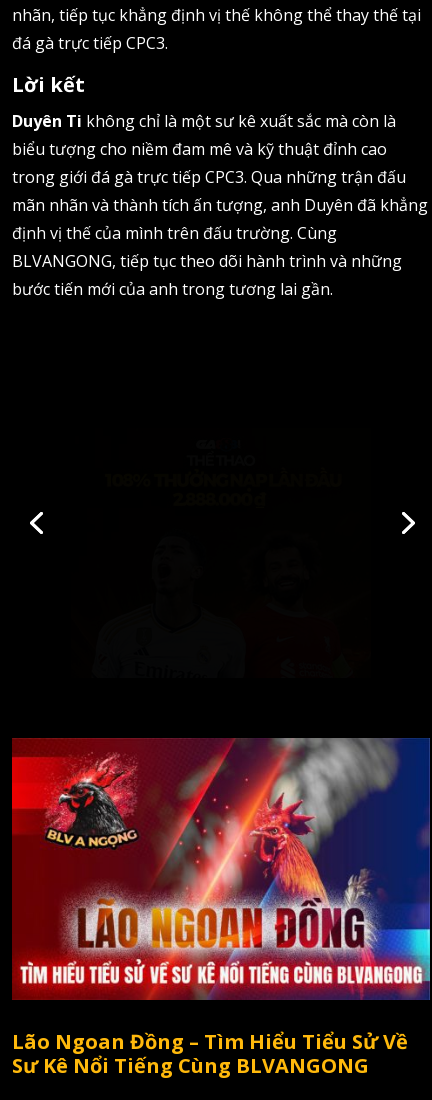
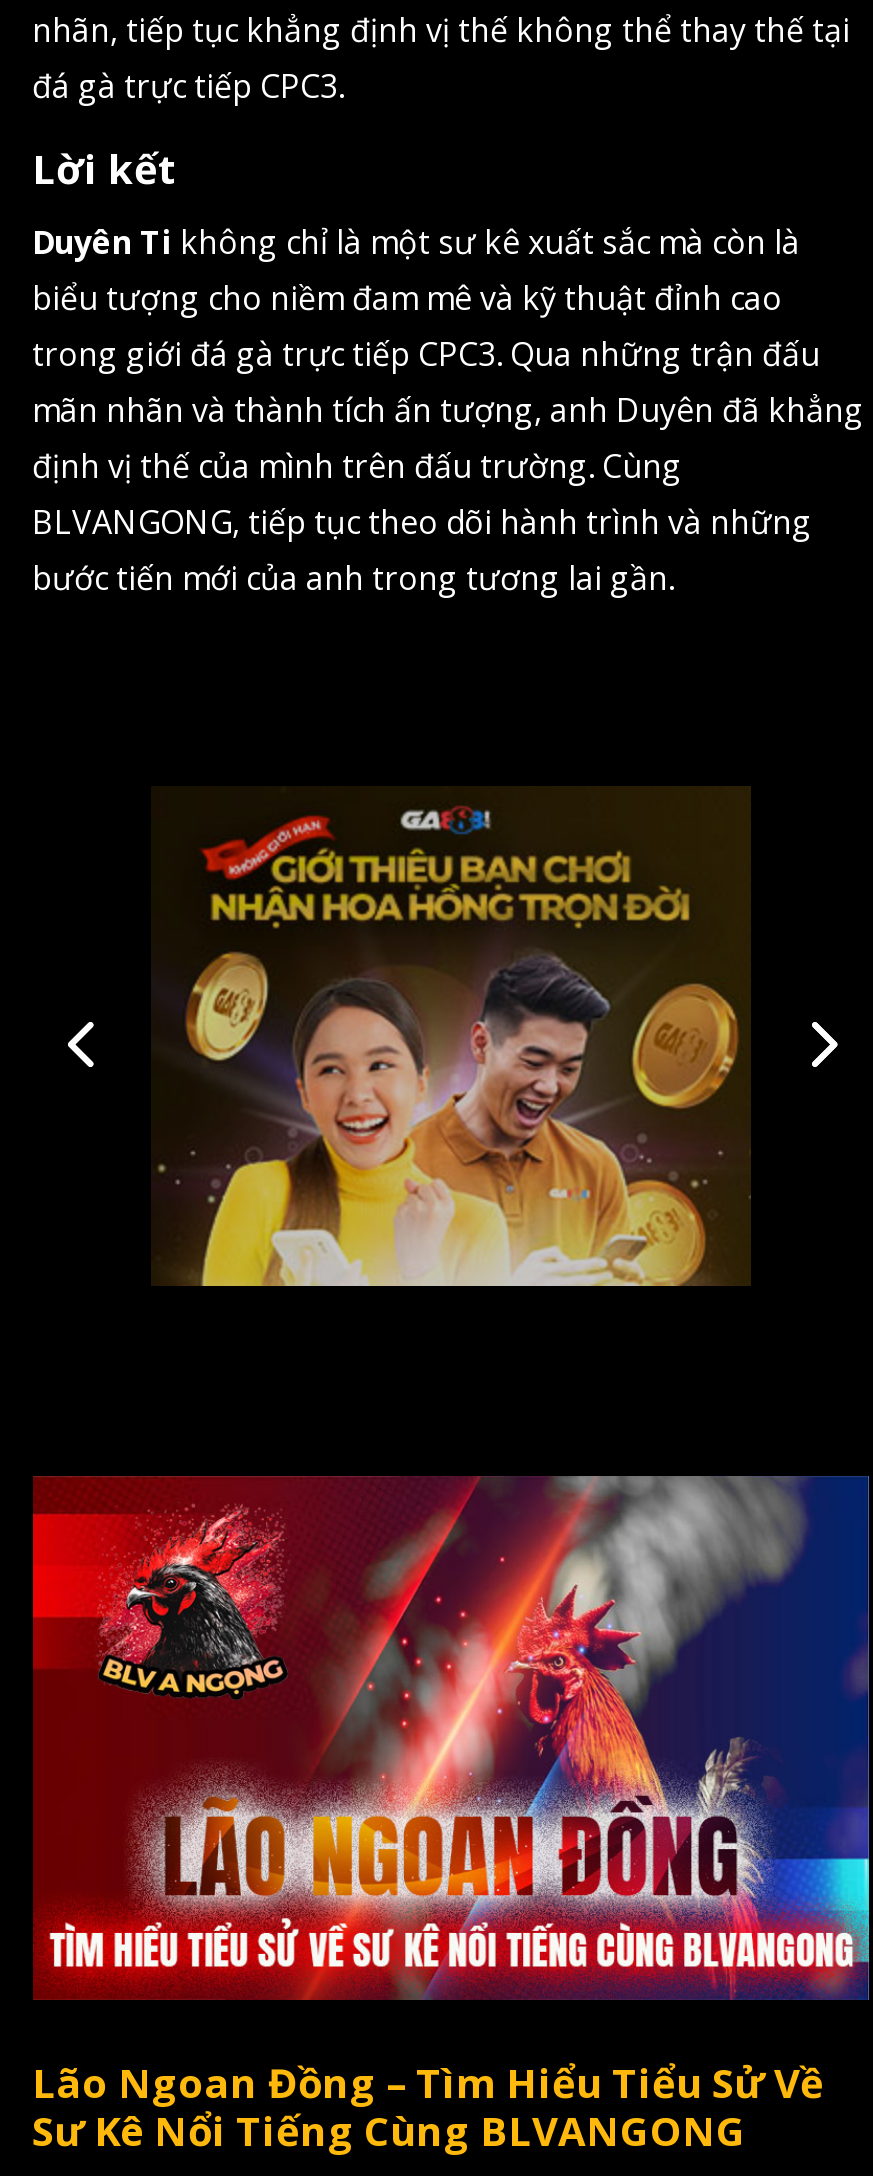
none -> [153,786,751,1288] [image]

